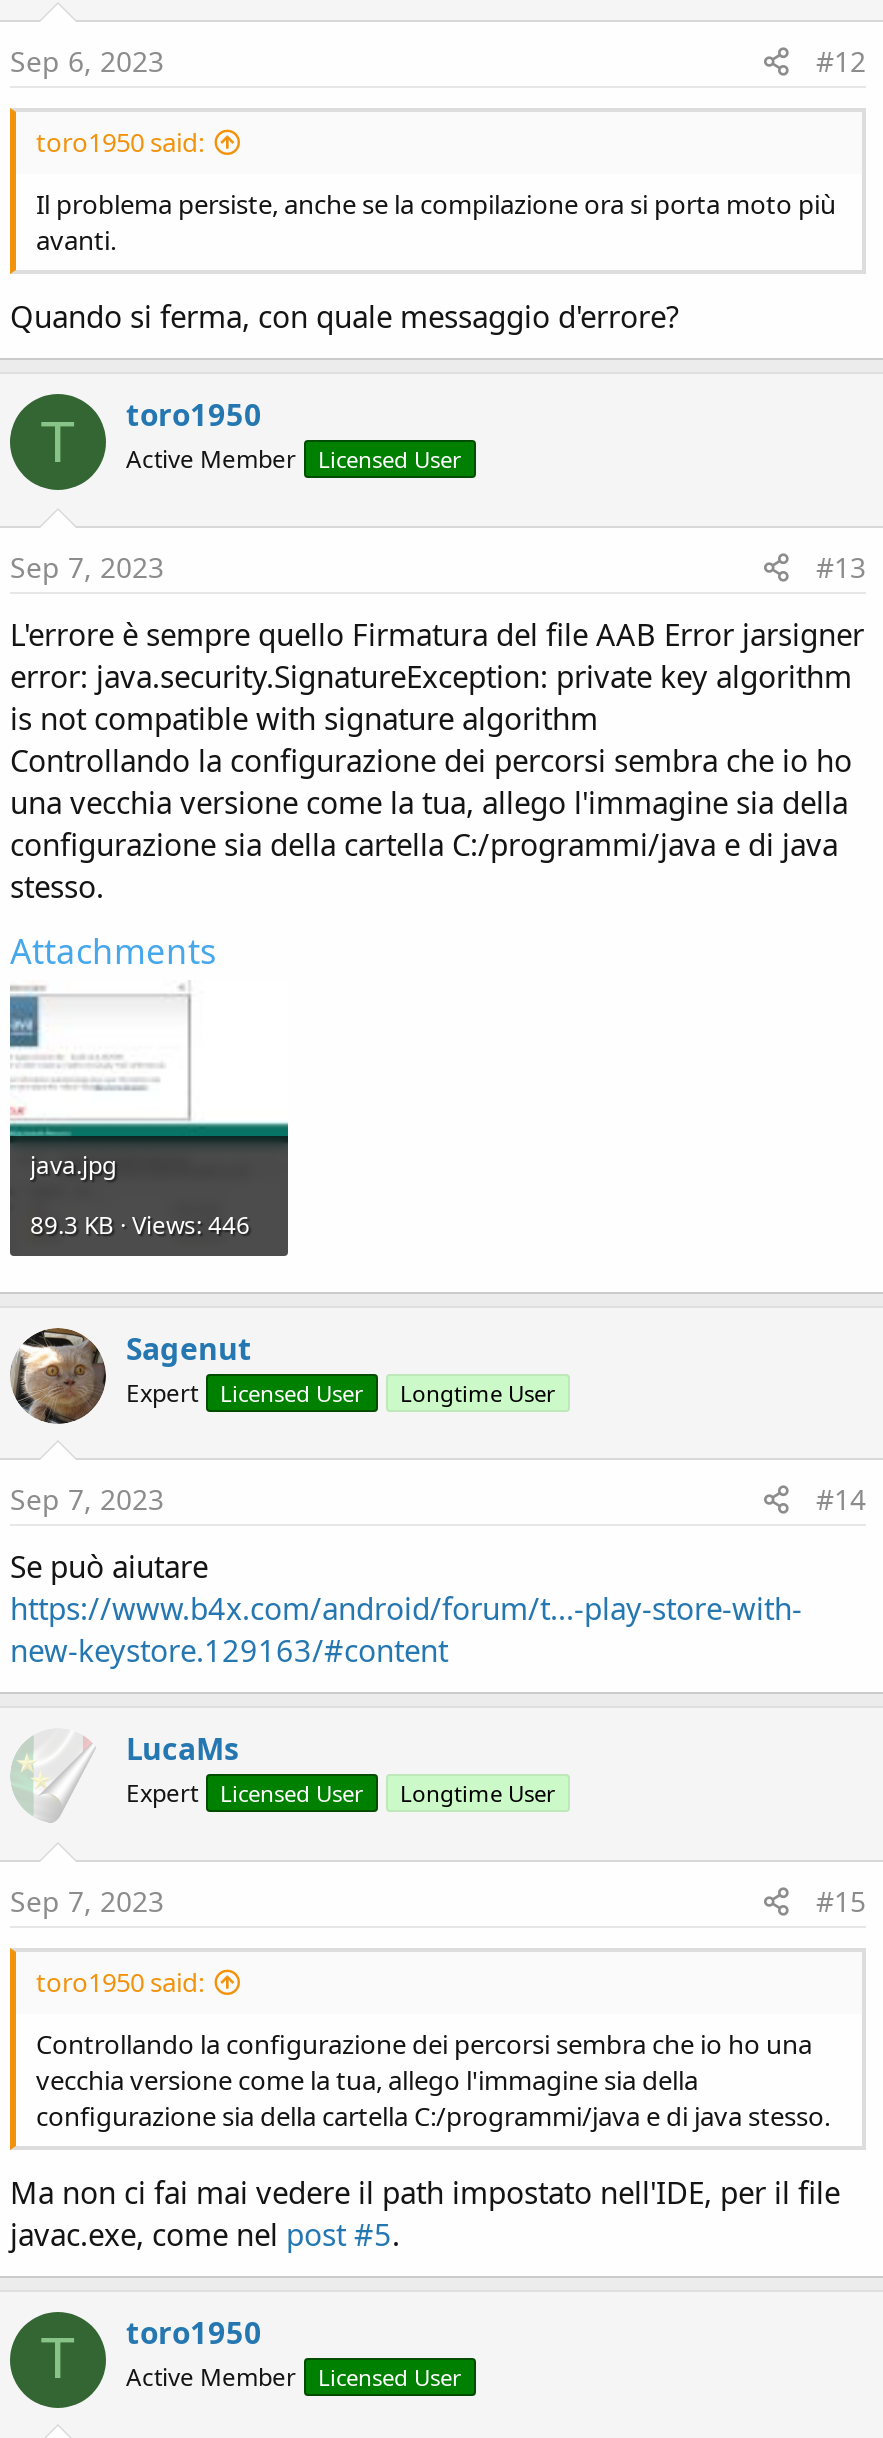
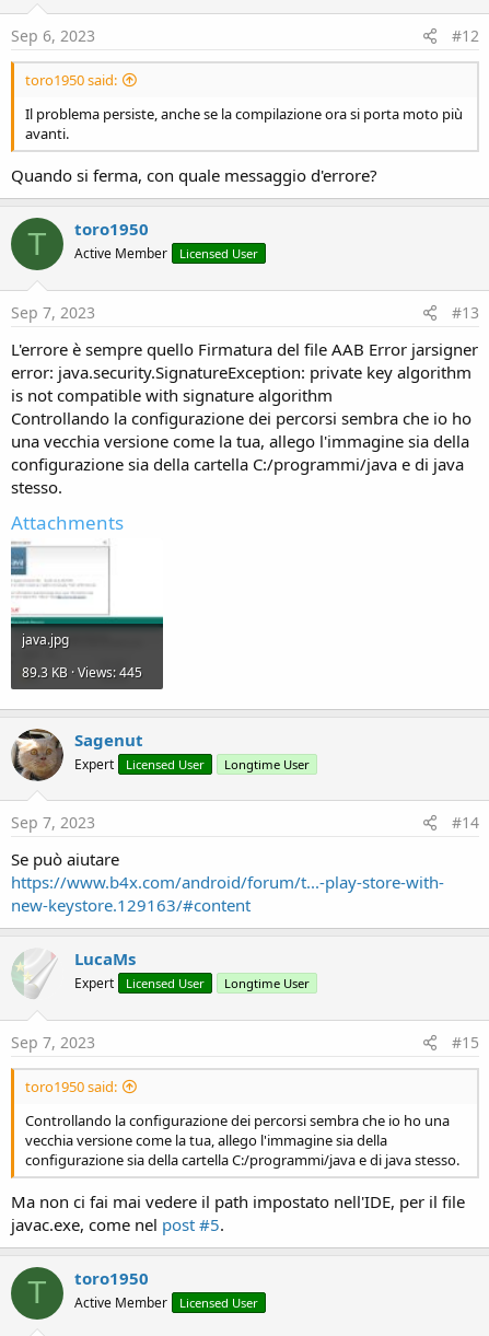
[30,1208,250,1242] 89.3 KB · Views: 446 -> [22,663,142,682] 89.3 KB · Views: 445

